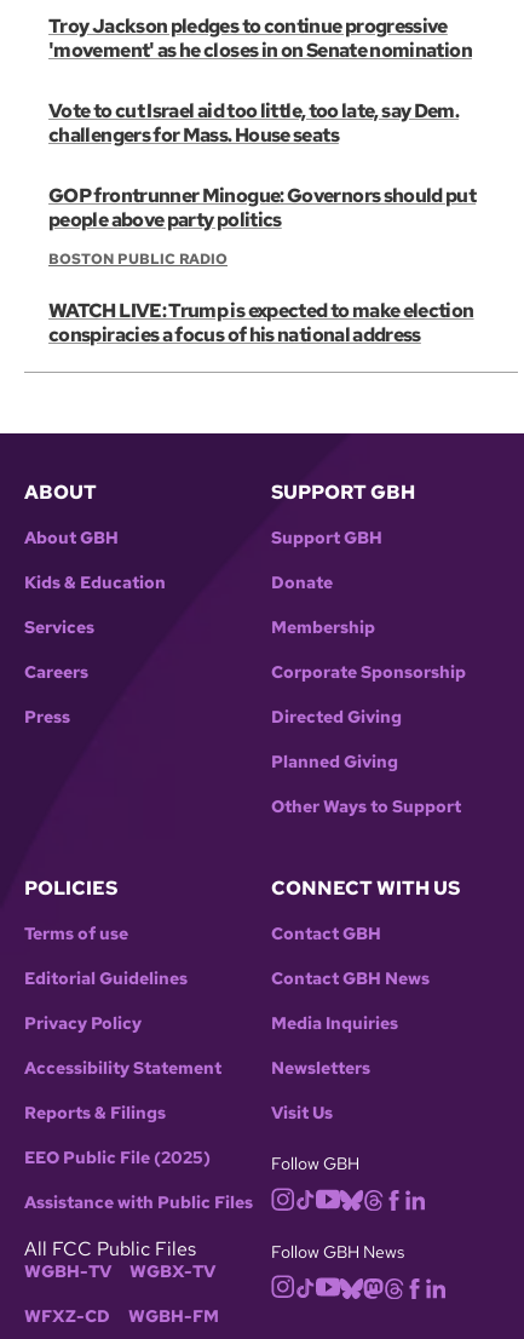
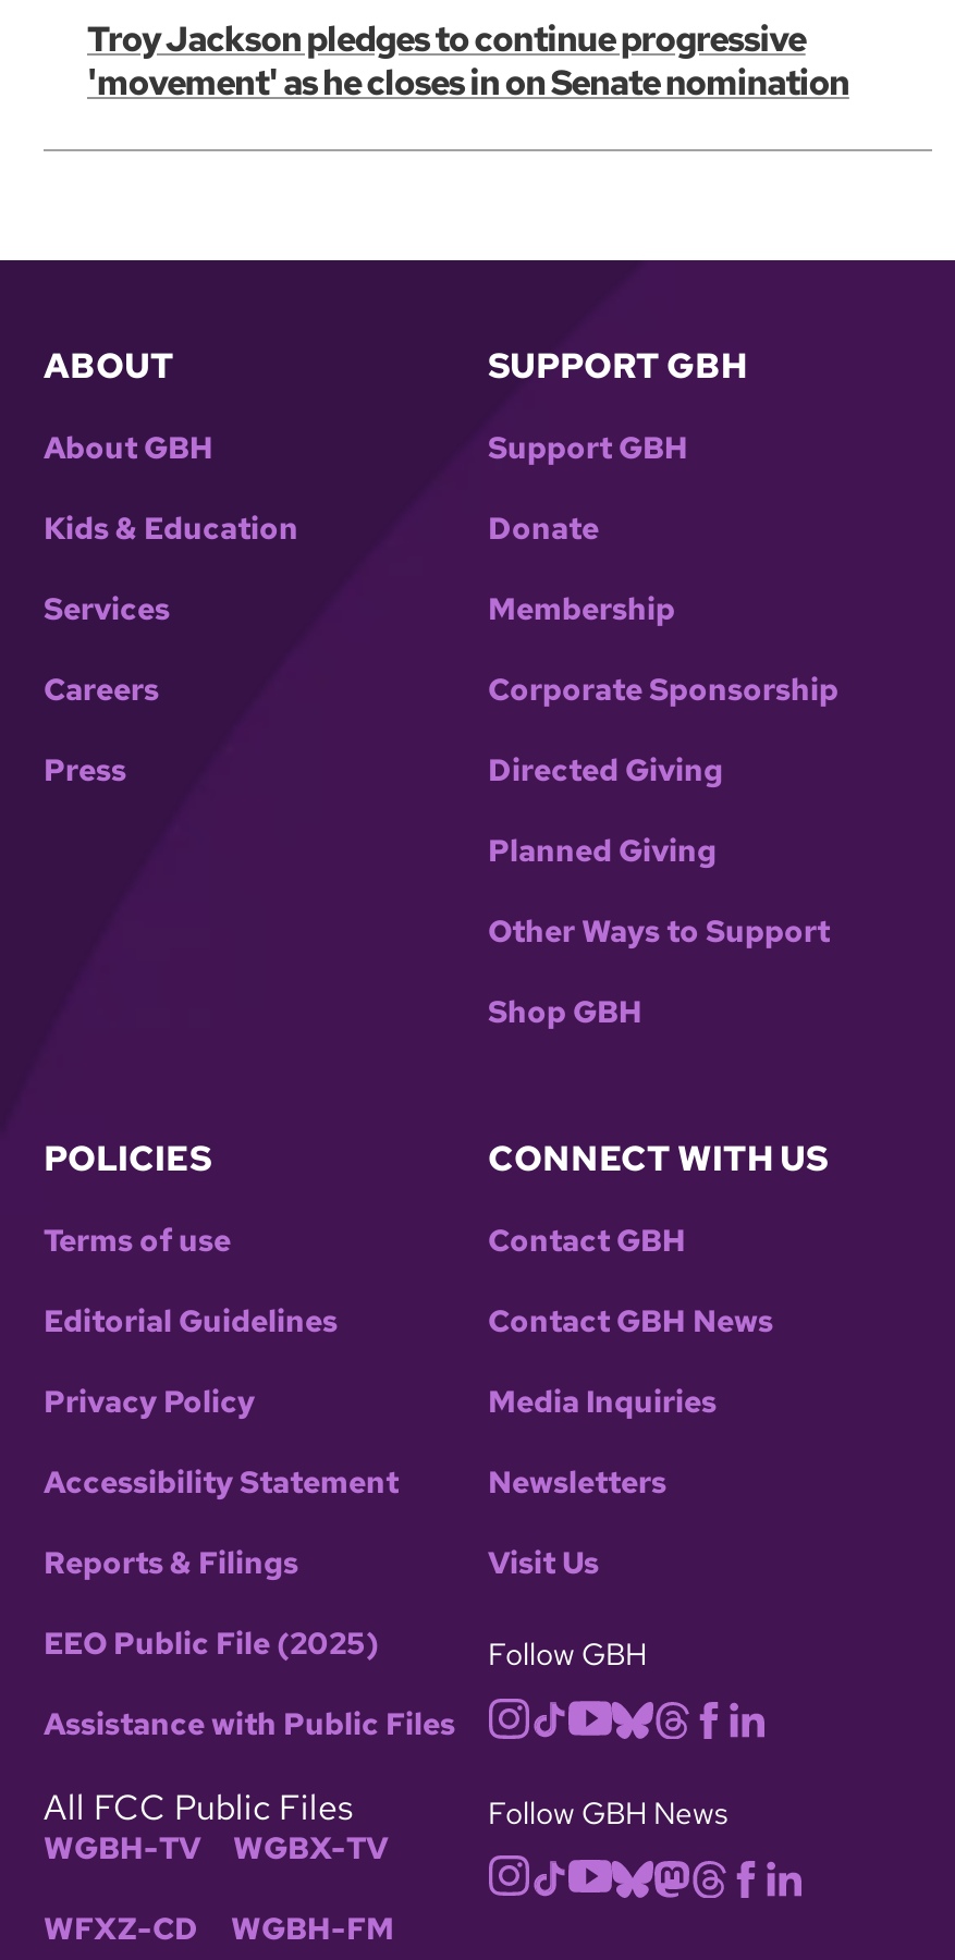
[48,98,476,348] Vote to cut Israel aid too little, too late, say Dem. | challengers for Mass. House seats | GOP frontrunner Minogue: Governors should put | people above party politics | BOSTON PUBLIC RADIO | WATCH LIVE: Trump is expected to make election | conspiracies a focus of his national address -> none
moved [24,480,466,818] -> [44,344,838,951]: ABOUT | About GBH | Kids & Education | ... | Planned Giving | Other Ways to Support
none -> [488,993,642,1032] Shop GBH

